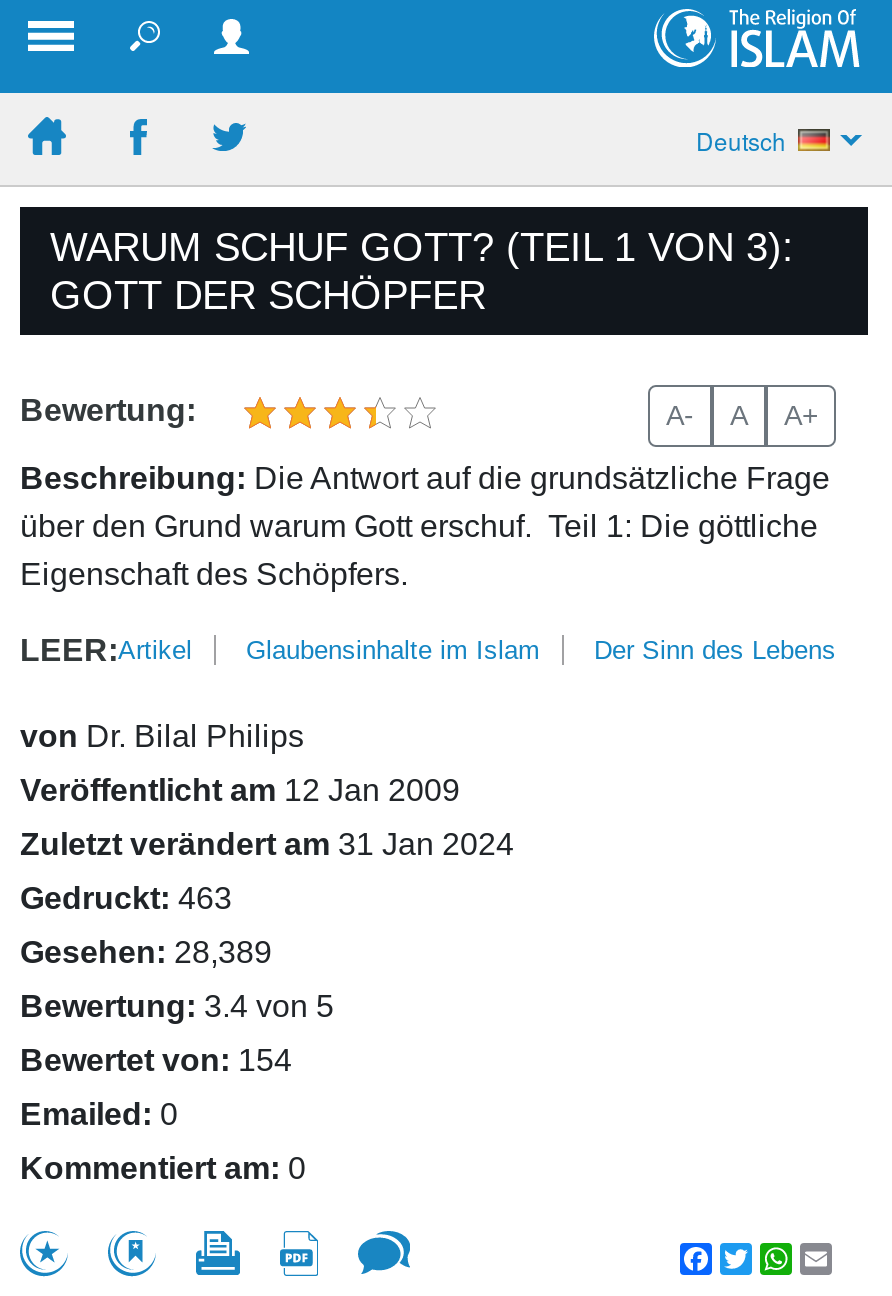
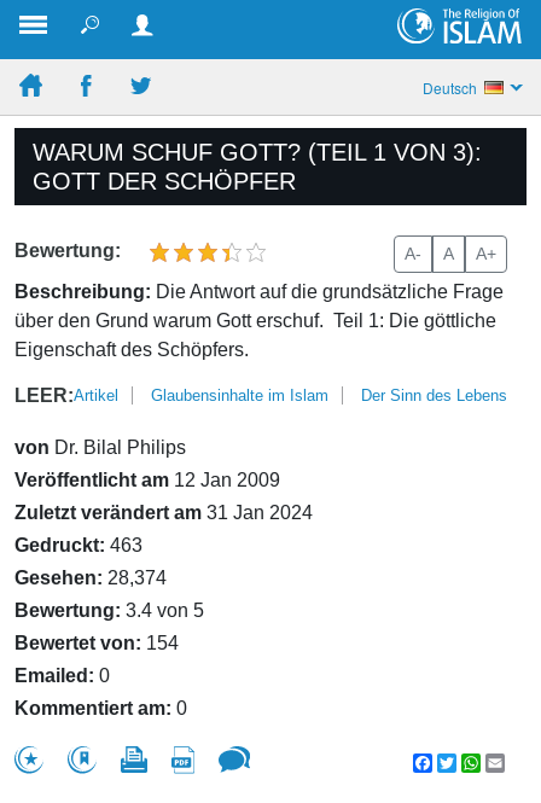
[20,935,272,969] Gesehen: 28,389 -> [14,568,167,588] Gesehen: 28,374

